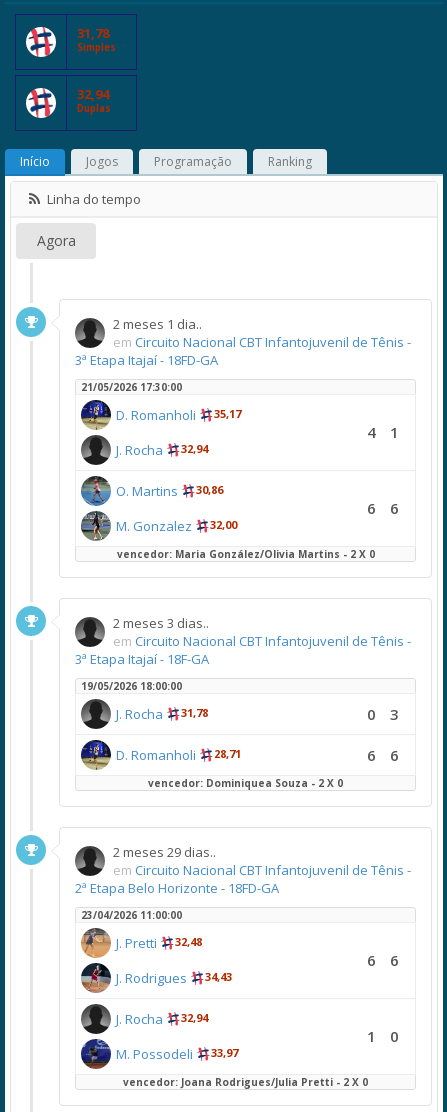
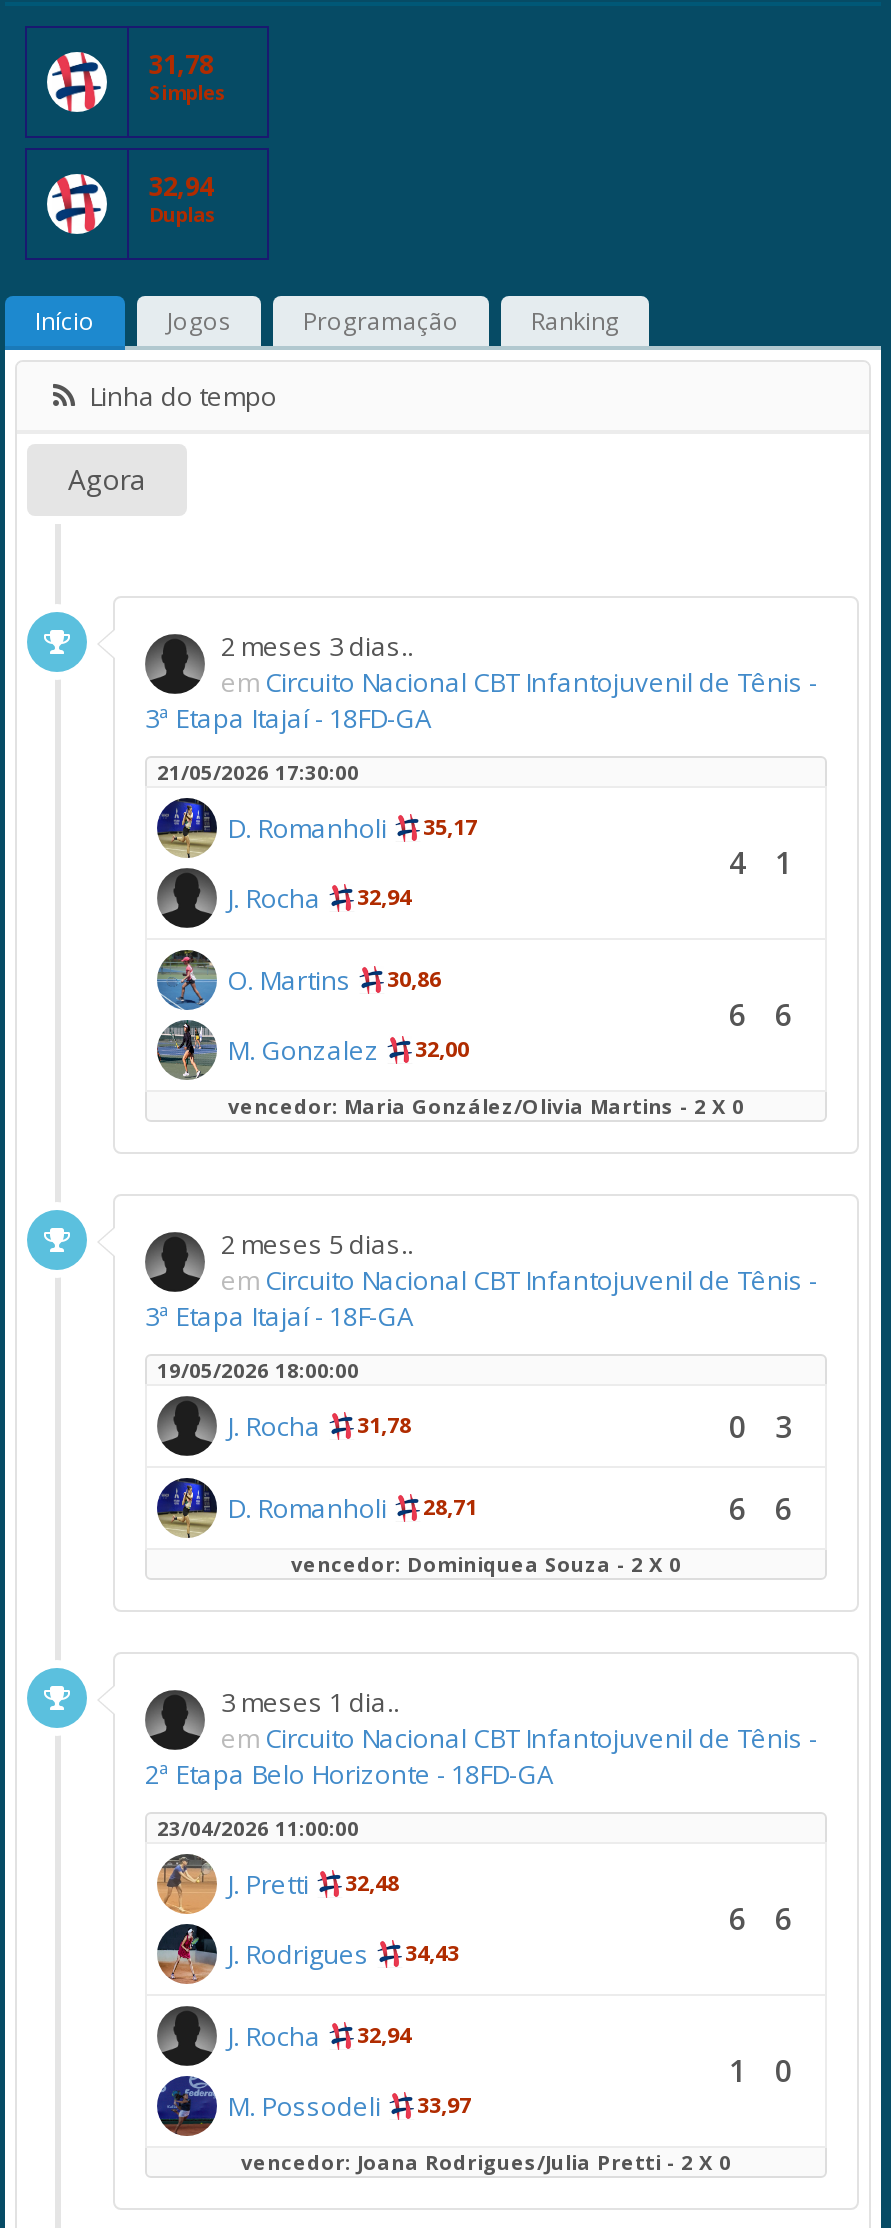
[113,315,202,333] 2 meses 1 dia.. -> [221,628,413,664] 2 meses 3 dias..
[113,614,209,632] 2 meses 3 dias.. -> [221,1226,413,1262] 2 meses 5 dias..
[113,843,216,861] 2 meses 29 dias.. -> [221,1684,399,1720] 3 meses 1 dia..

